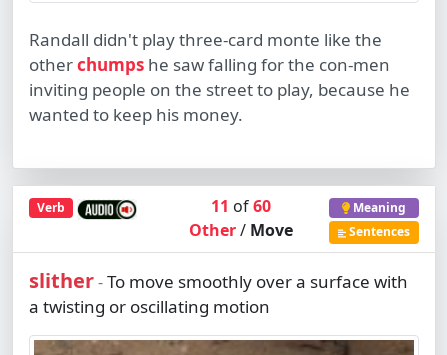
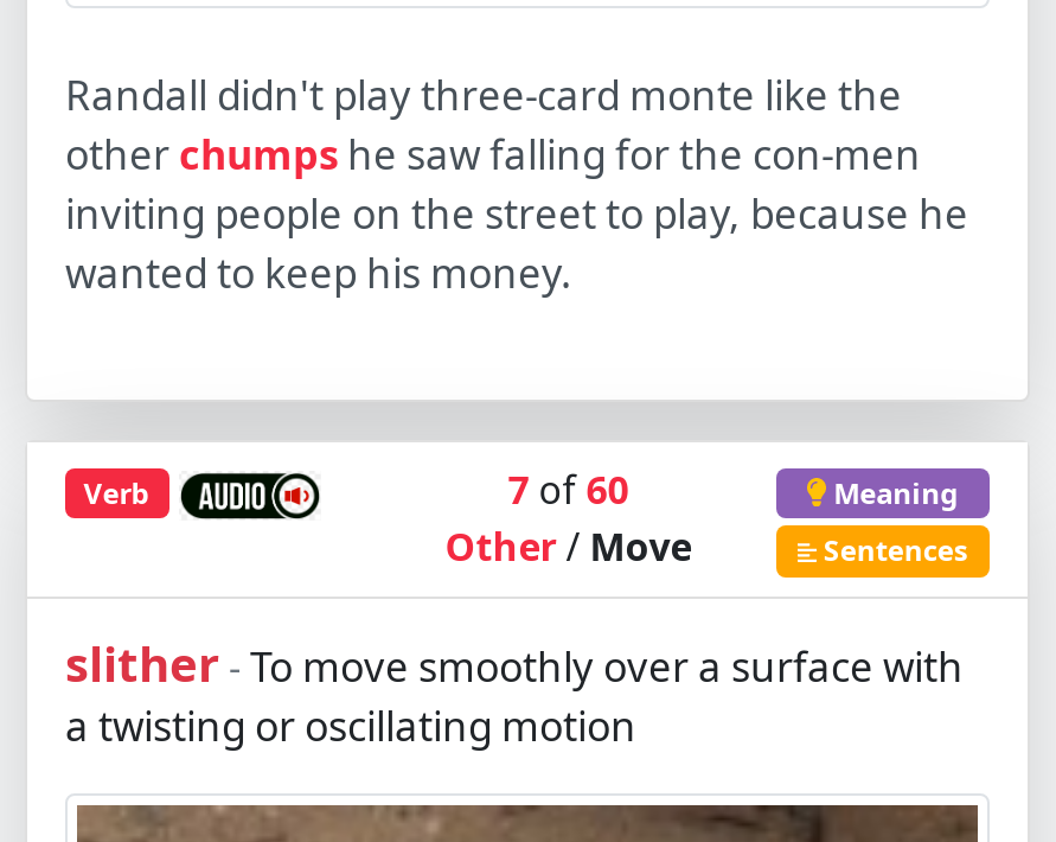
[211,195,271,217] 11 of 60 -> [508,463,629,515] 7 of 60

